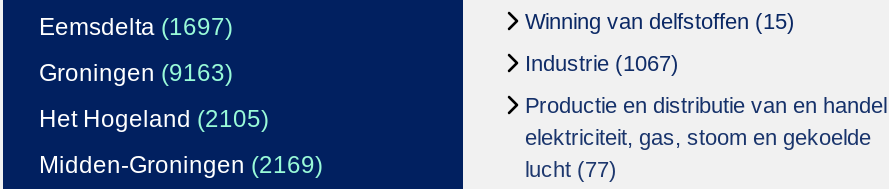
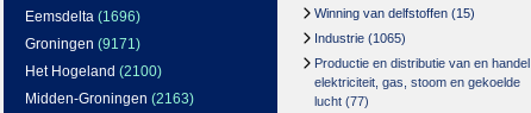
[39,13,233,41] Eemsdelta (1697) -> [25,8,140,25] Eemsdelta (1696)
[39,59,233,87] Groningen (9163) -> [25,36,140,52] Groningen (9171)
[525,51,679,75] Industrie (1067) -> [314,31,406,45] Industrie (1065)
[39,105,269,133] Het Hogeland (2105) -> [25,63,162,80] Het Hogeland (2100)
[39,151,323,179] Midden-Groningen (2169) -> [25,90,194,107] Midden-Groningen (2163)

